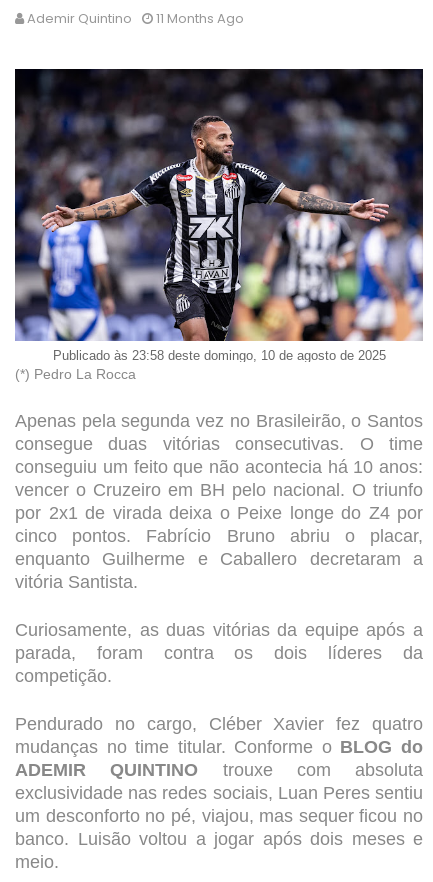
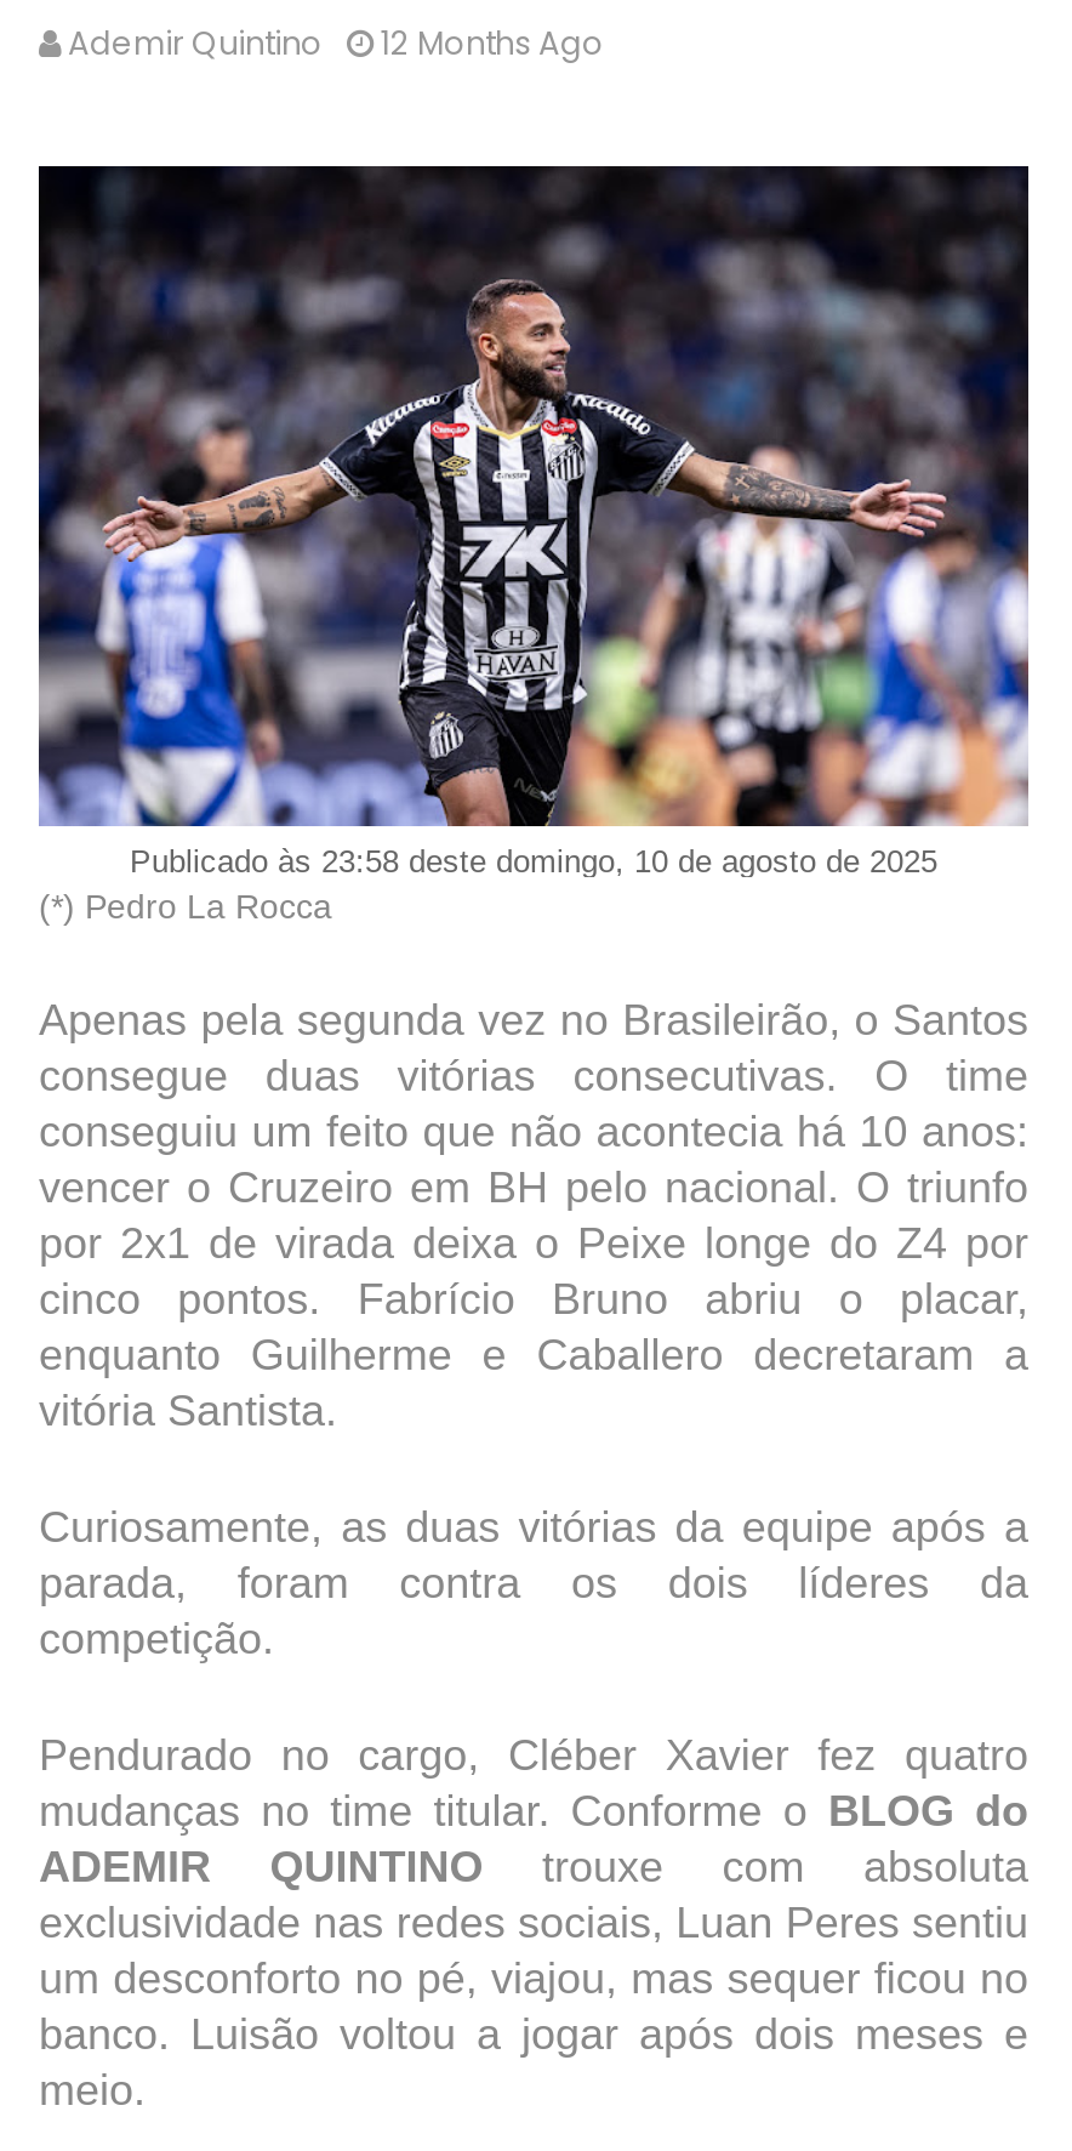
[27,9,244,28] Ademir Quintino 11 Months Ago -> [68,21,604,67] Ademir Quintino 12 Months Ago

